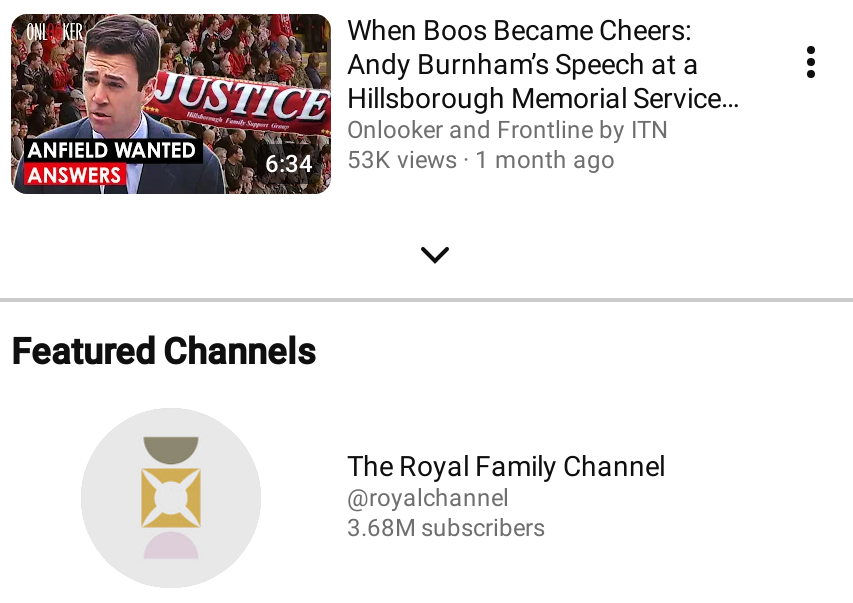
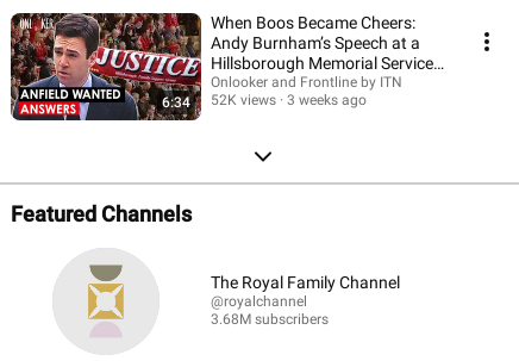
[347,145,457,173] 53K views -> [211,91,276,108] 52K views
[475,145,615,173] 1 month ago -> [287,91,367,108] 3 weeks ago

